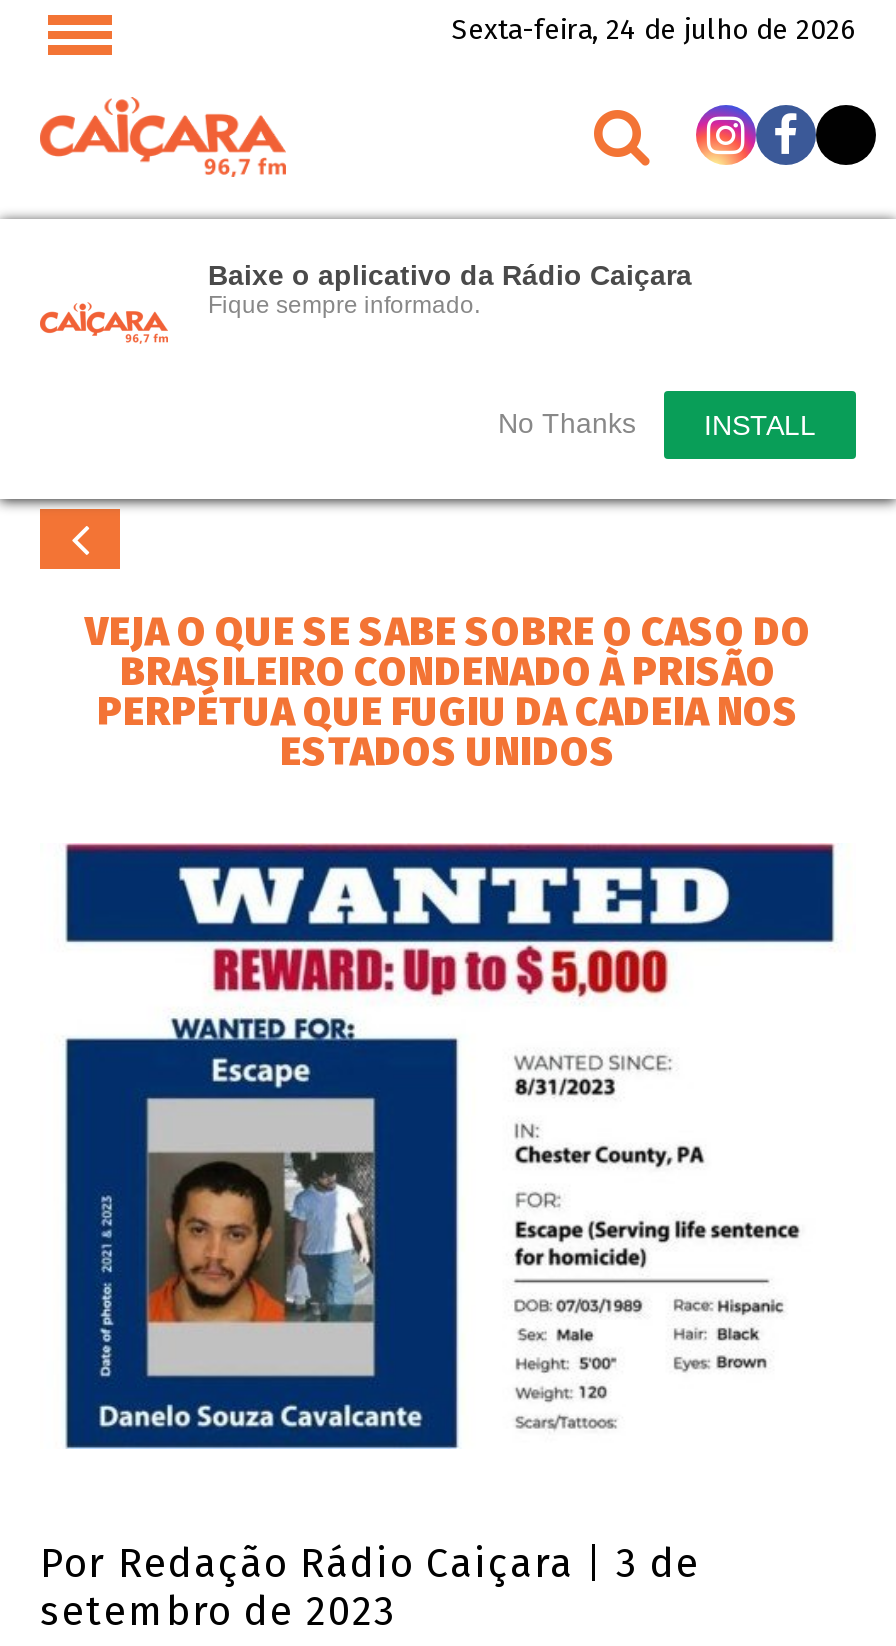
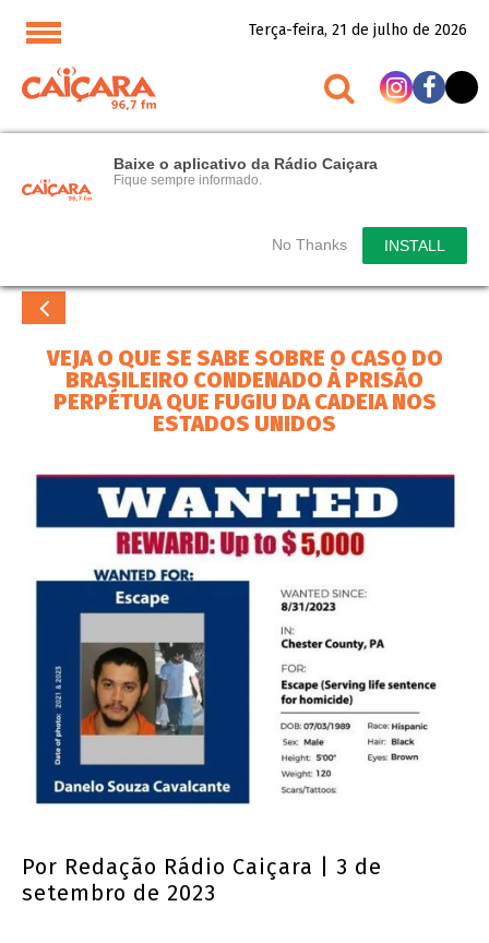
[452,13,856,47] Sexta-feira, 24 de julho de 2026 -> [249,21,467,39] Terça-feira, 21 de julho de 2026

